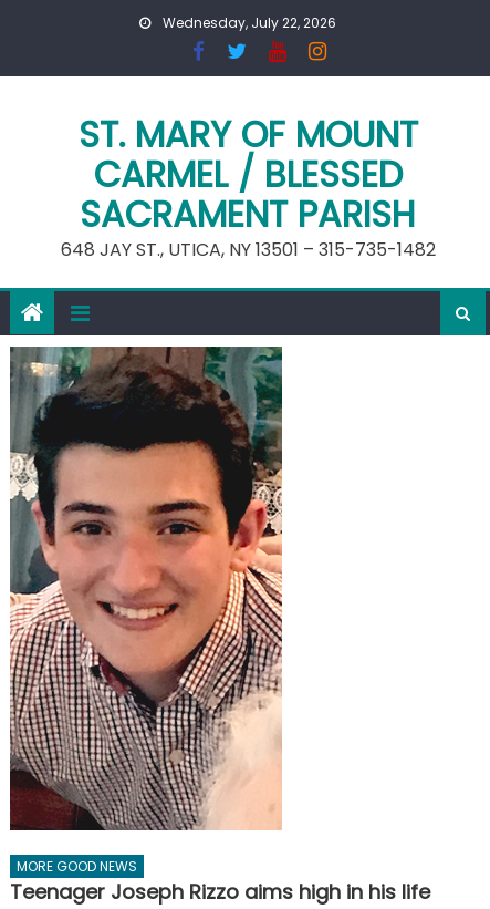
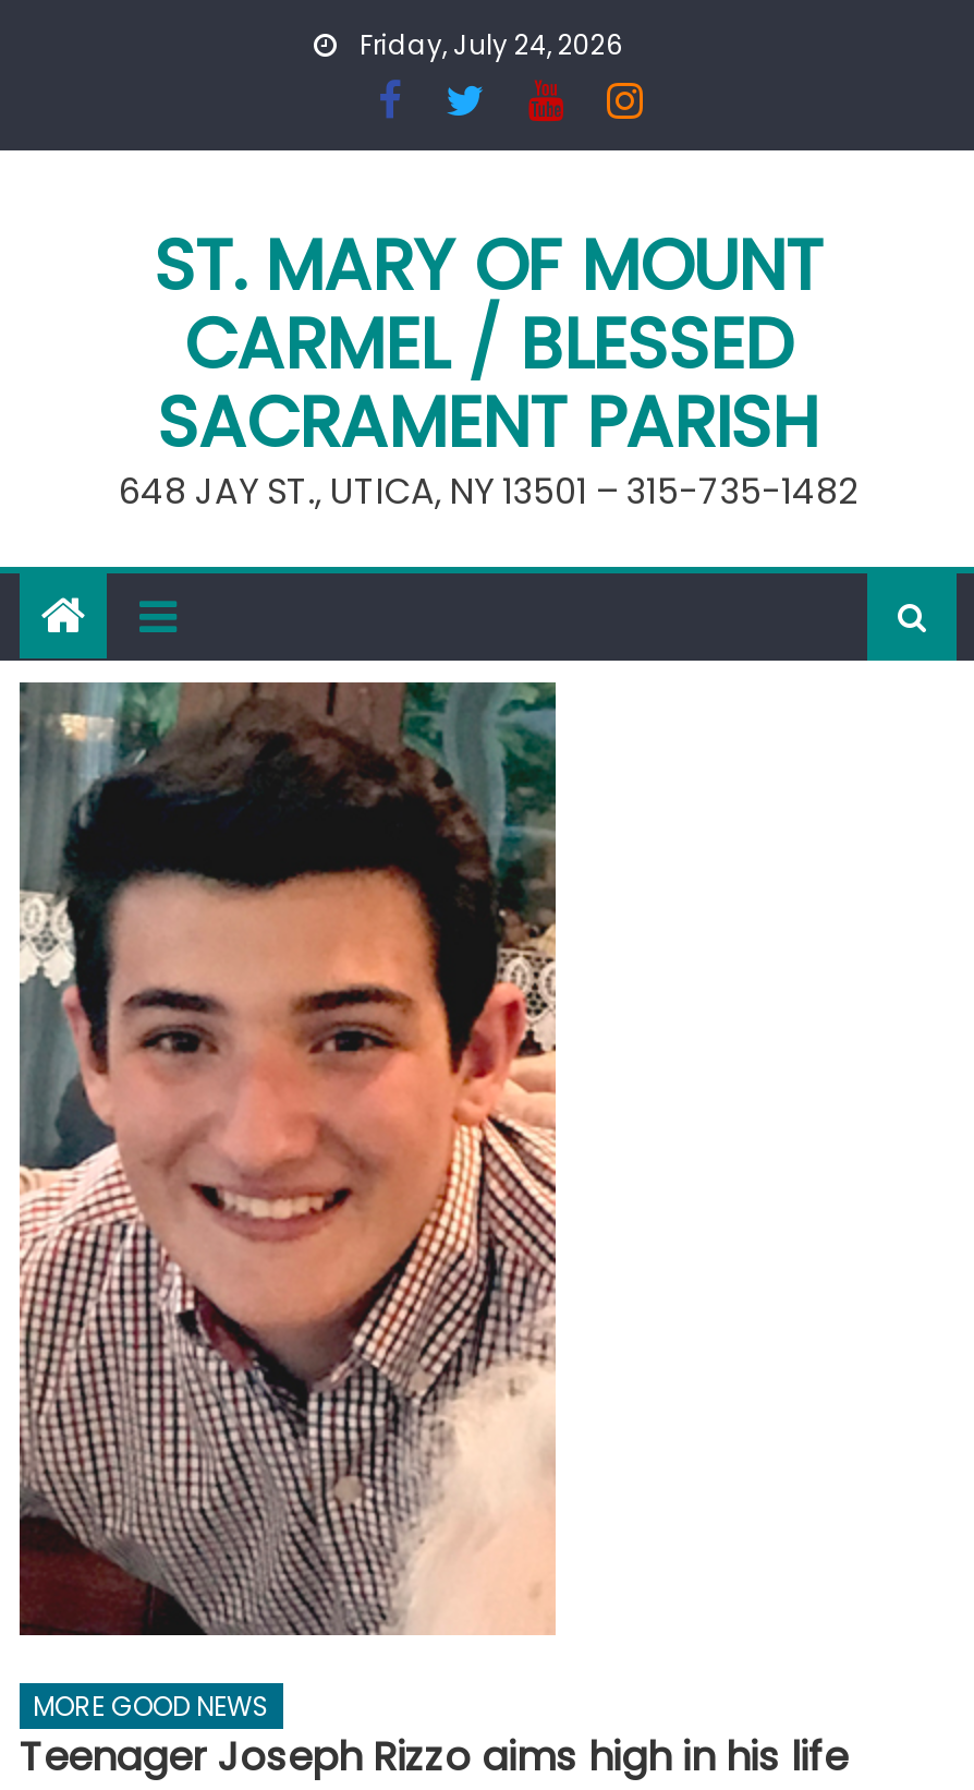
[159,13,336,32] Wednesday, July 22, 2026 -> [353,26,623,63] Friday, July 24, 2026

